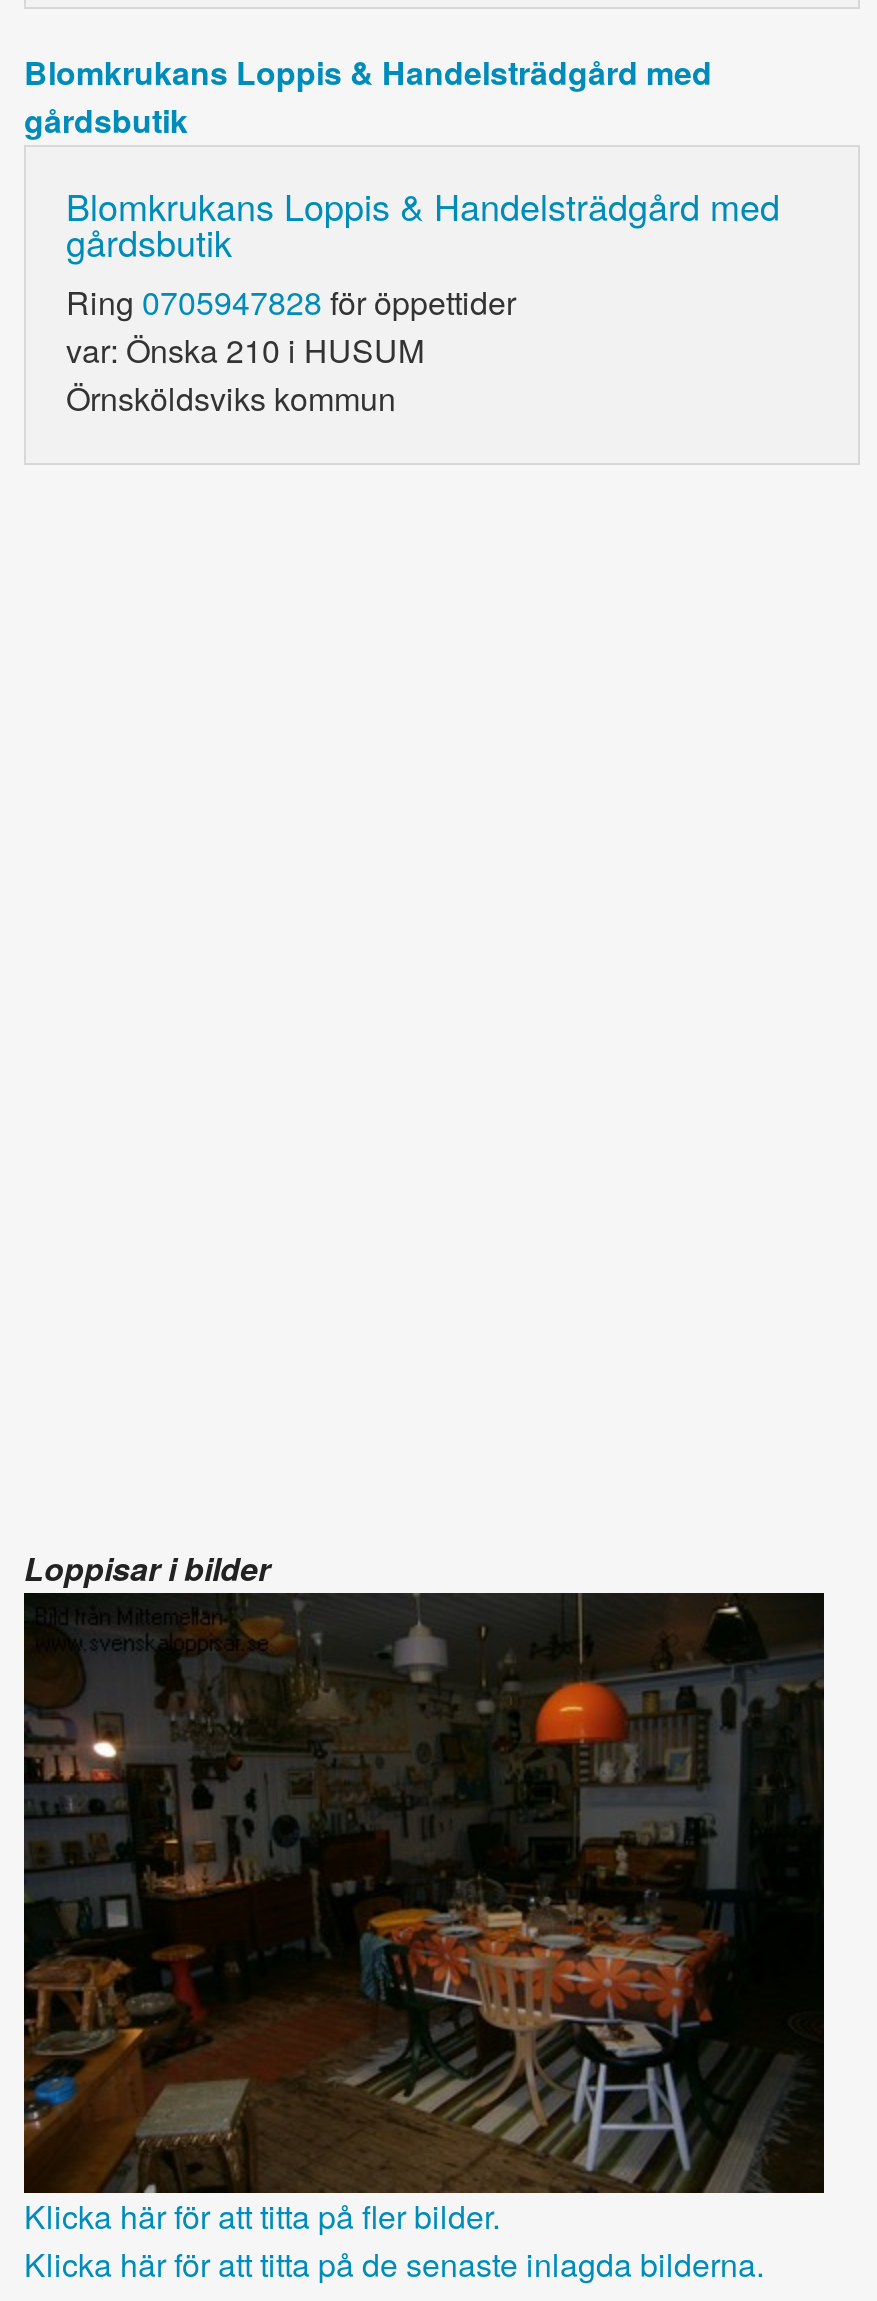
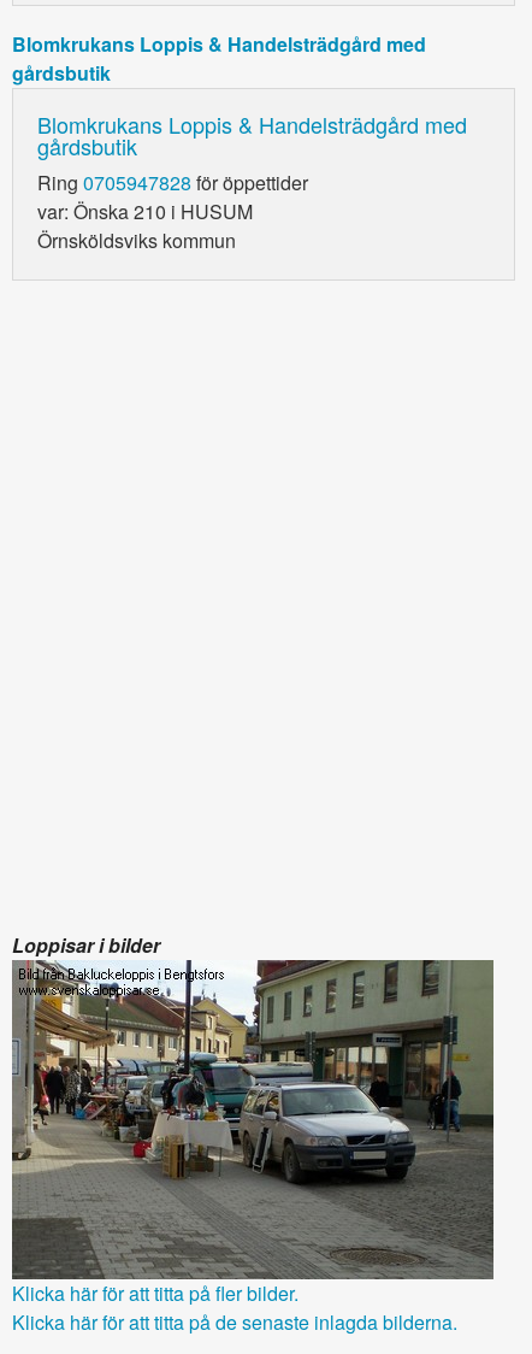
[24,1591,826,2195] [image] -> [11,959,495,1281] [image]

